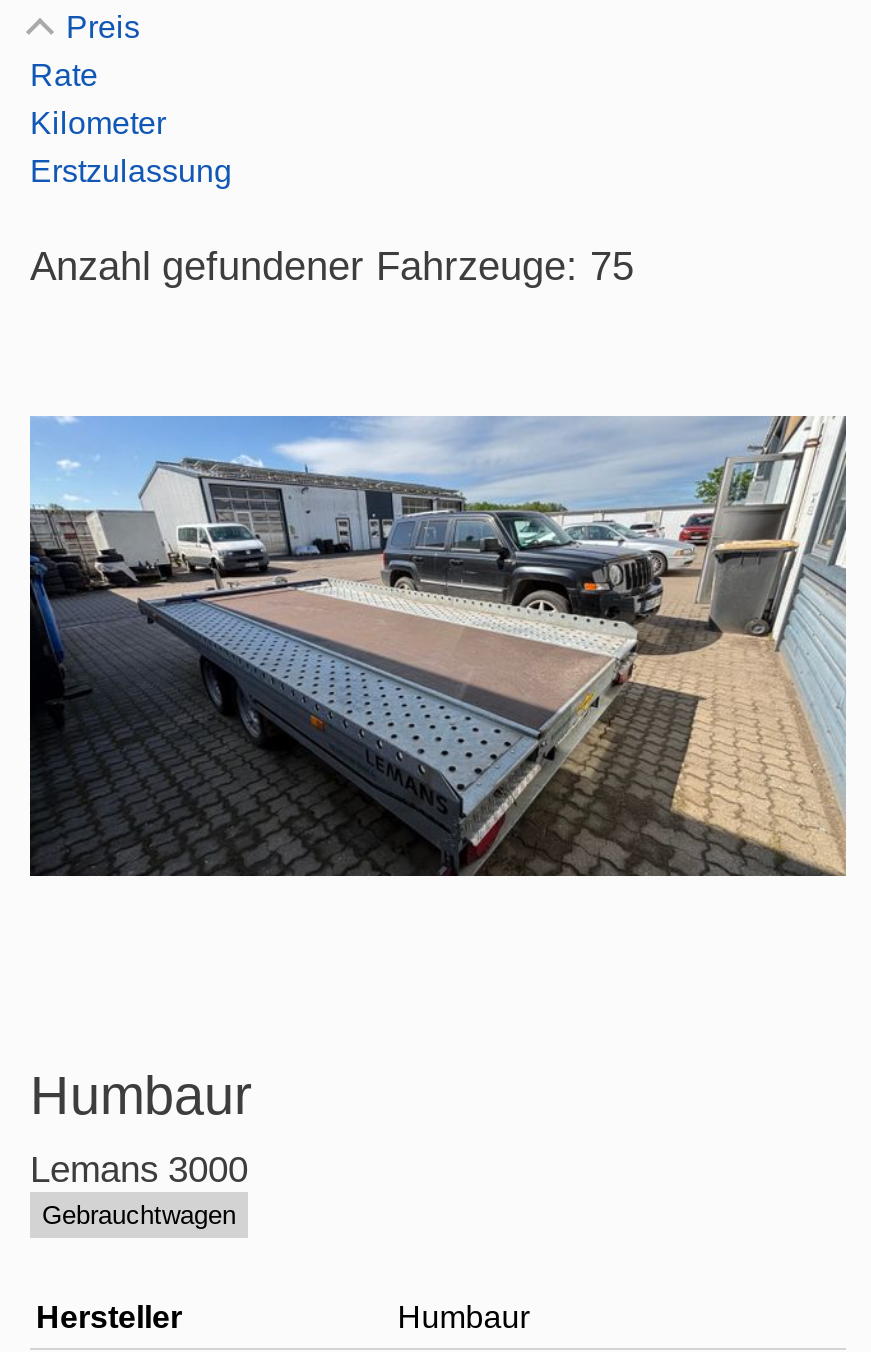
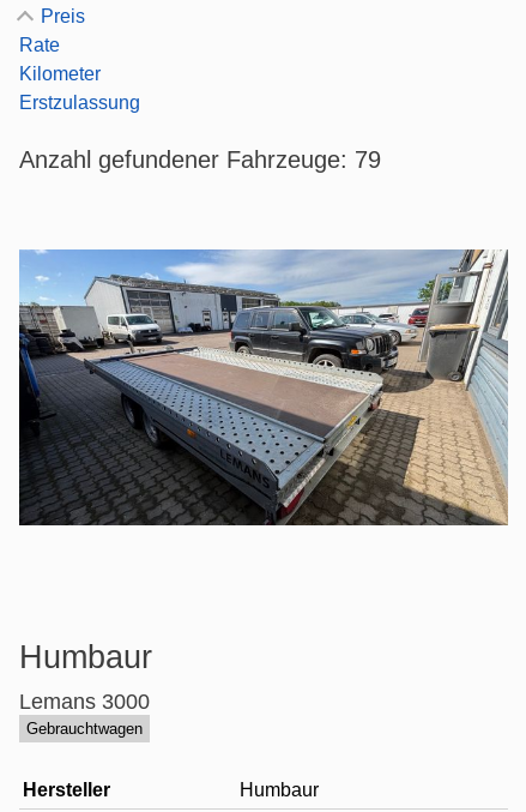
[30,244,634,288] Anzahl gefundener Fahrzeuge: 75 -> [19,146,381,173] Anzahl gefundener Fahrzeuge: 79

